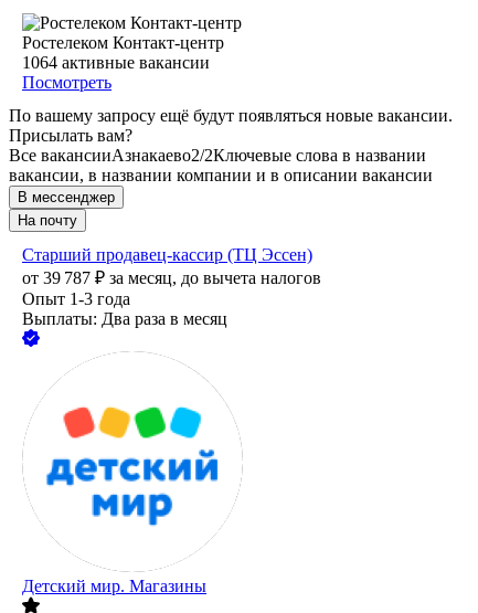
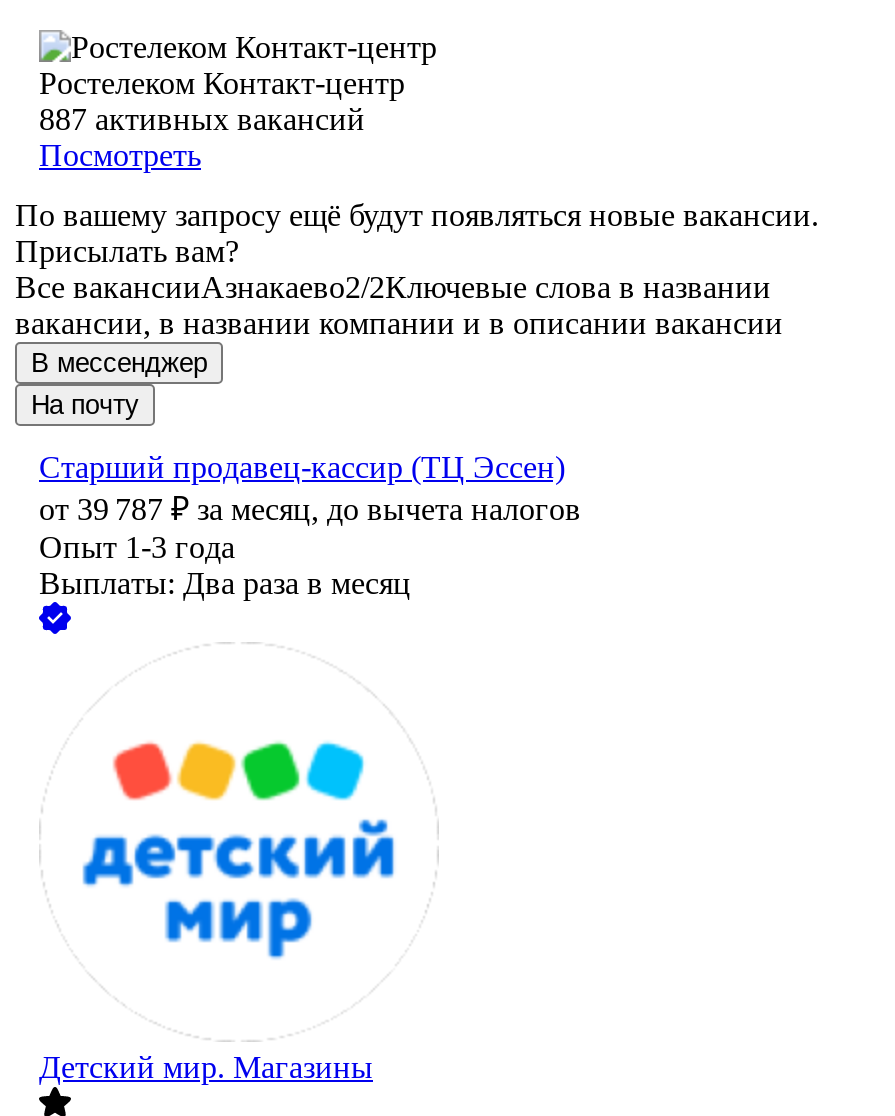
[22,53,210,72] 1064 активные вакансии -> [39,103,365,137] 887 активных вакансий

